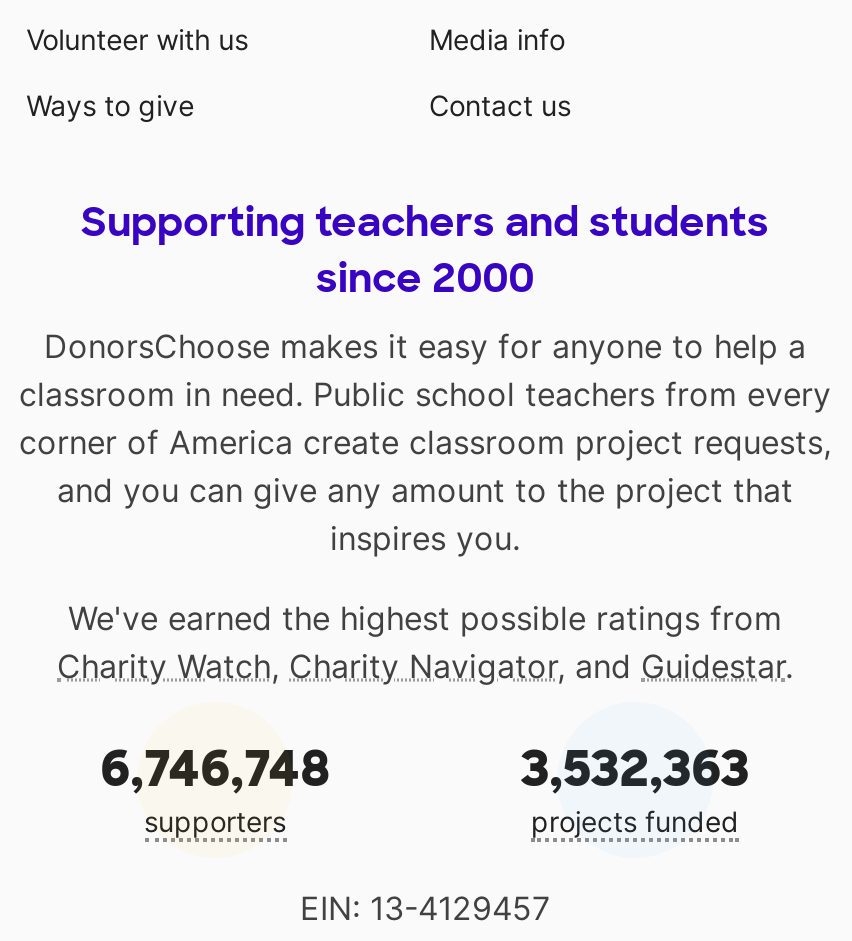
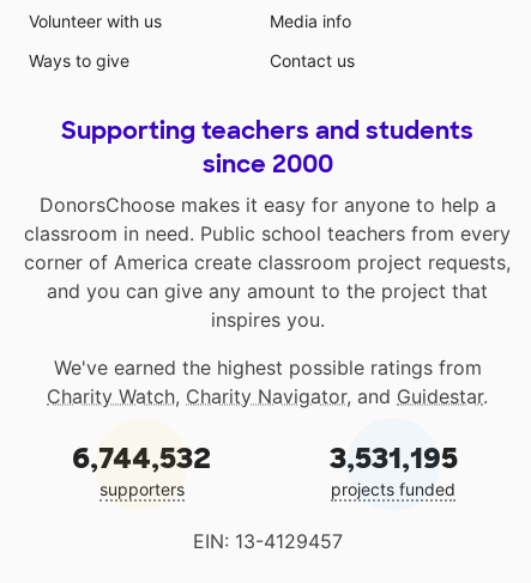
[100,737,330,799] 6,746,748 -> [72,439,211,476] 6,744,532
[521,737,749,799] 3,532,363 -> [329,439,457,476] 3,531,195

